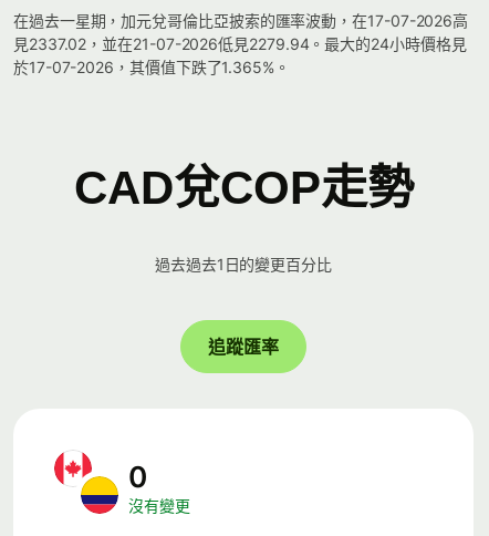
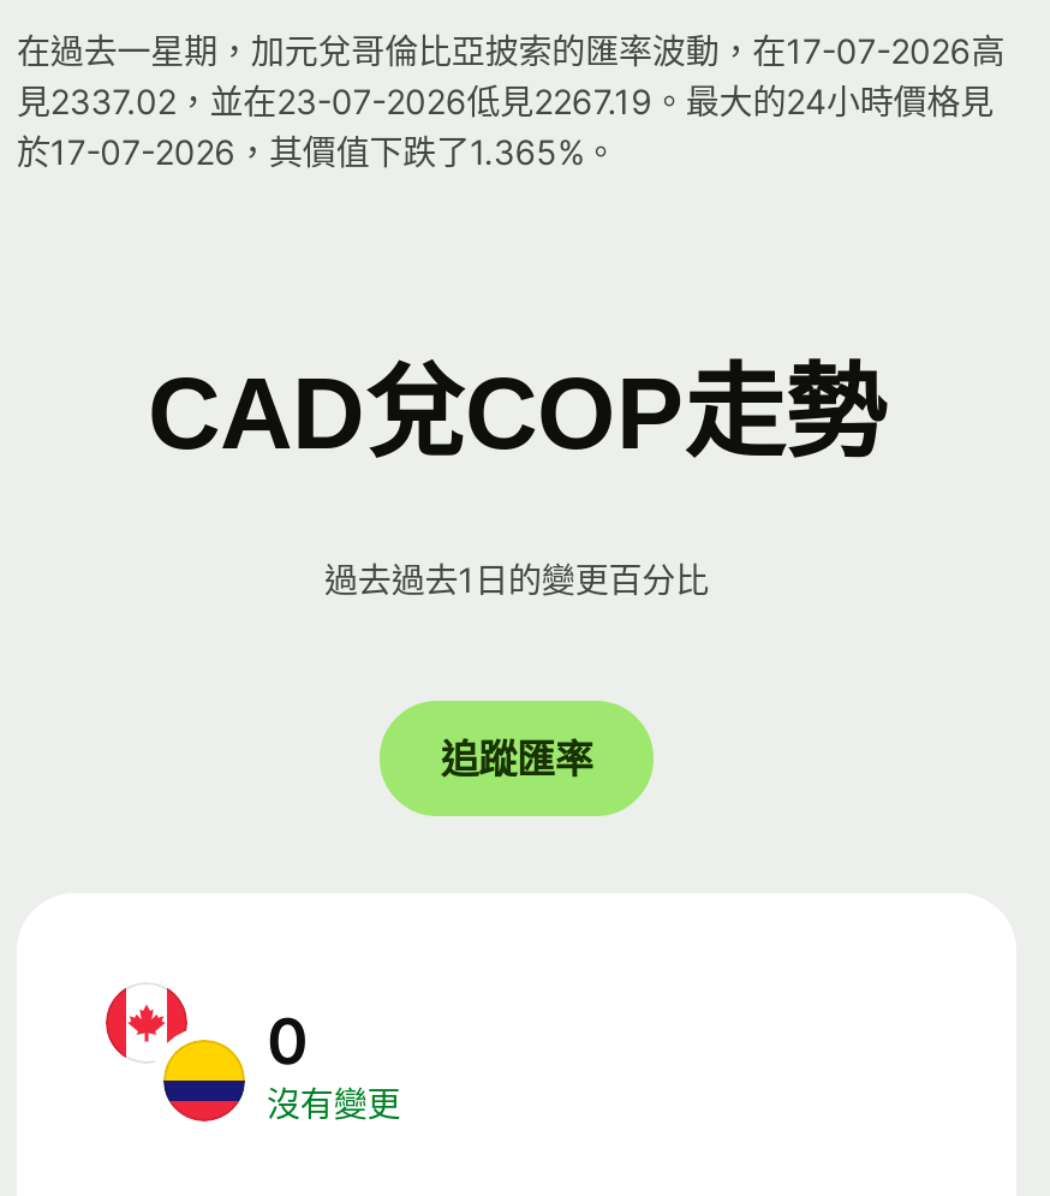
[13,34,466,53] 見2337.02，並在21-07-2026低見2279.94。最大的24小時價格見 -> [17,81,994,121] 見2337.02，並在23-07-2026低見2267.19。最大的24小時價格見

